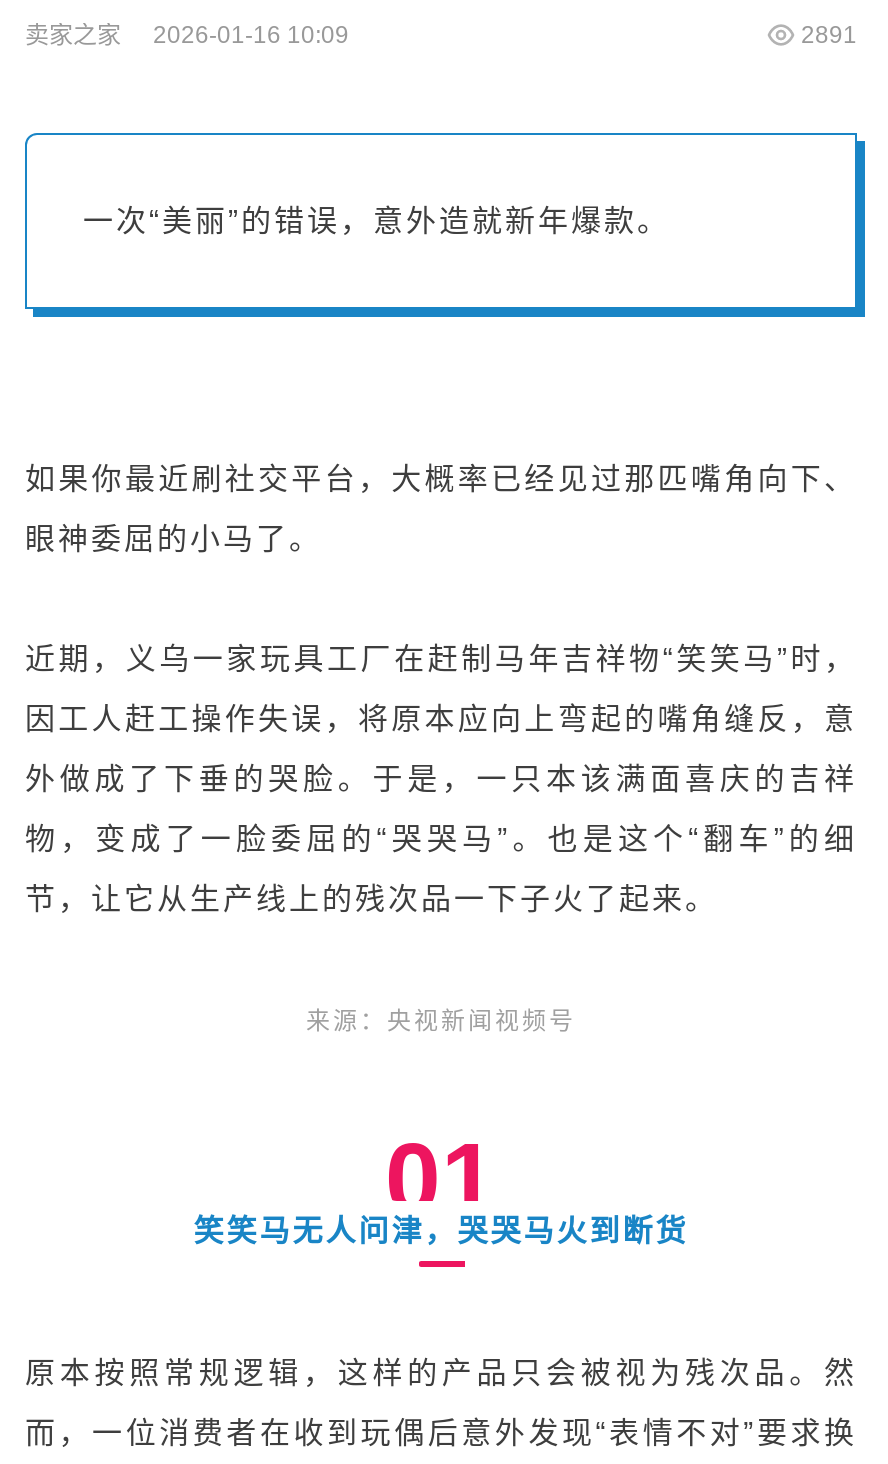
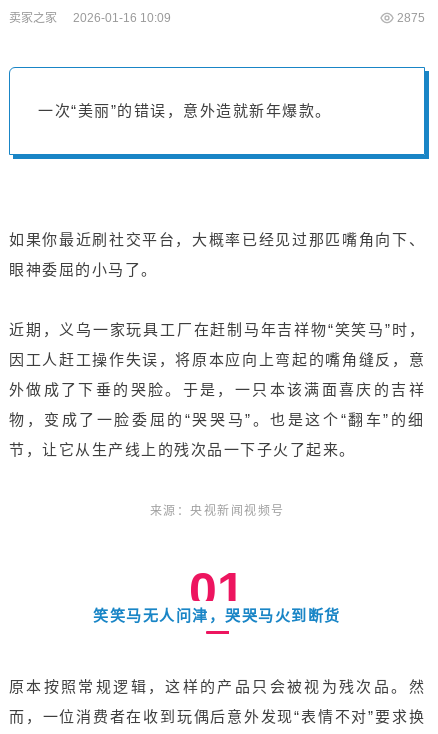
[801,21,857,49] 2891 -> [397,11,425,25] 2875

